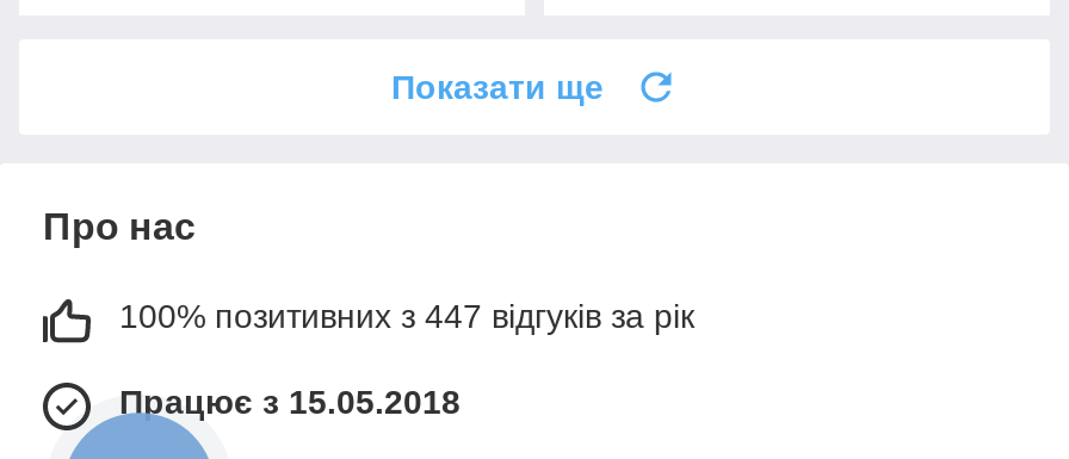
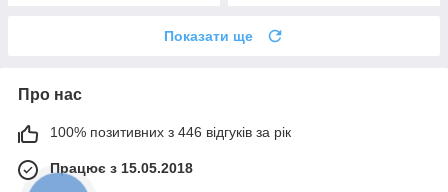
[119,297,694,335] 100% позитивних з 447 відгуків за рік -> [50,124,291,140] 100% позитивних з 446 відгуків за рік

